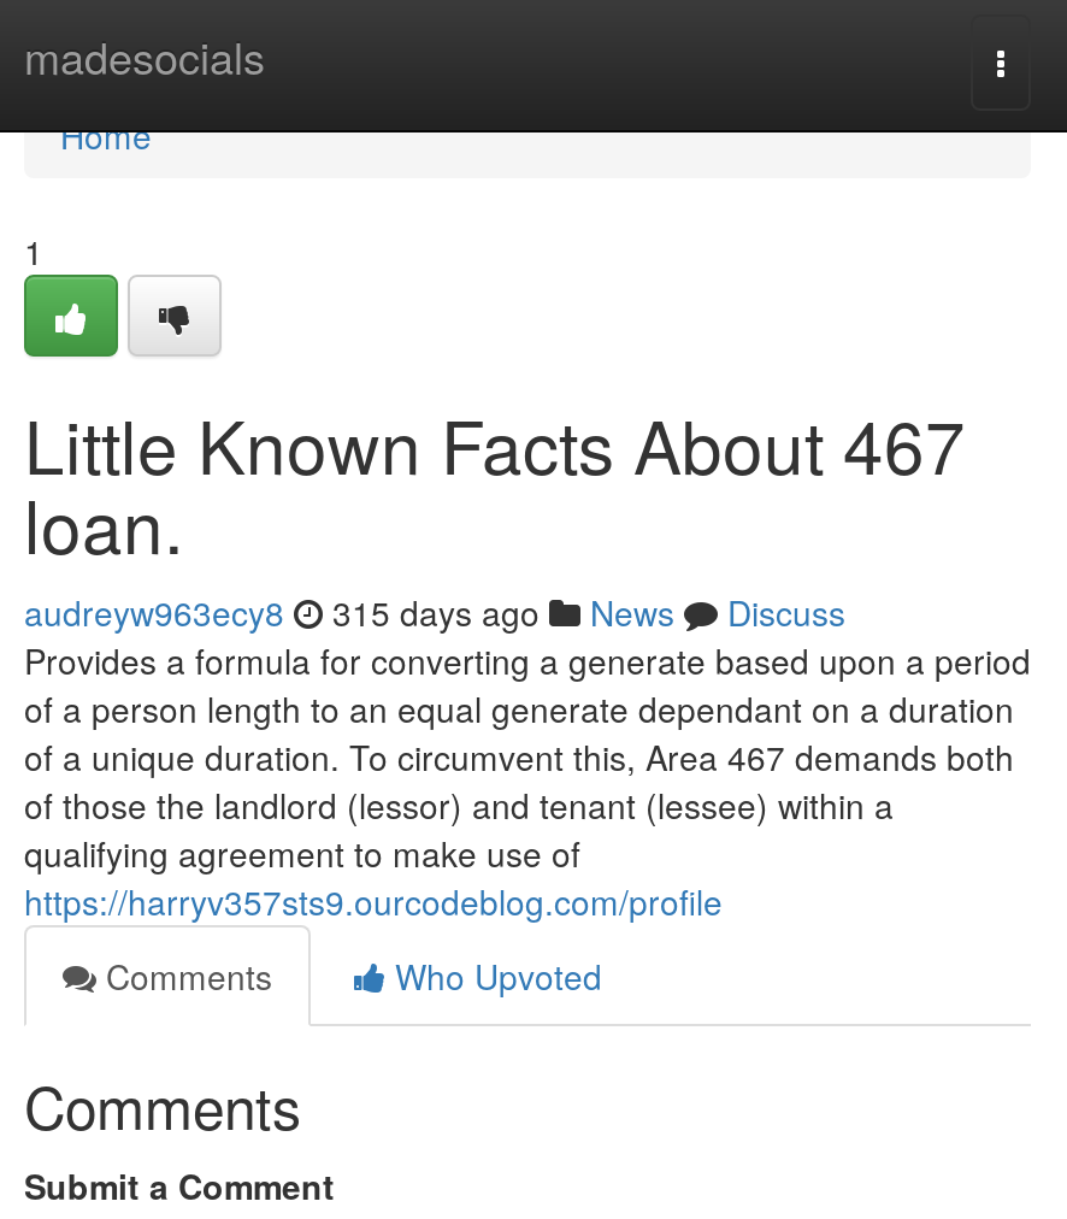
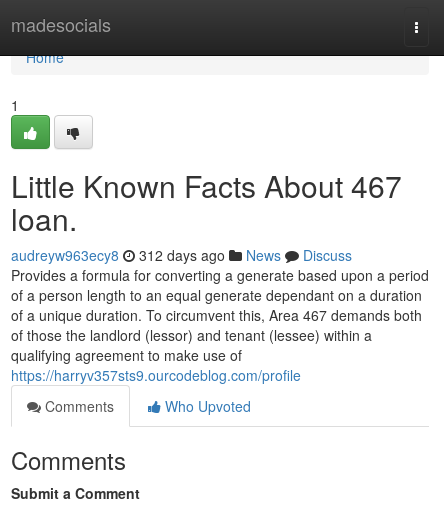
[24,588,845,636] audreyw963ecy8 315 days ago News Discuss -> [11,245,352,265] audreyw963ecy8 312 days ago News Discuss

